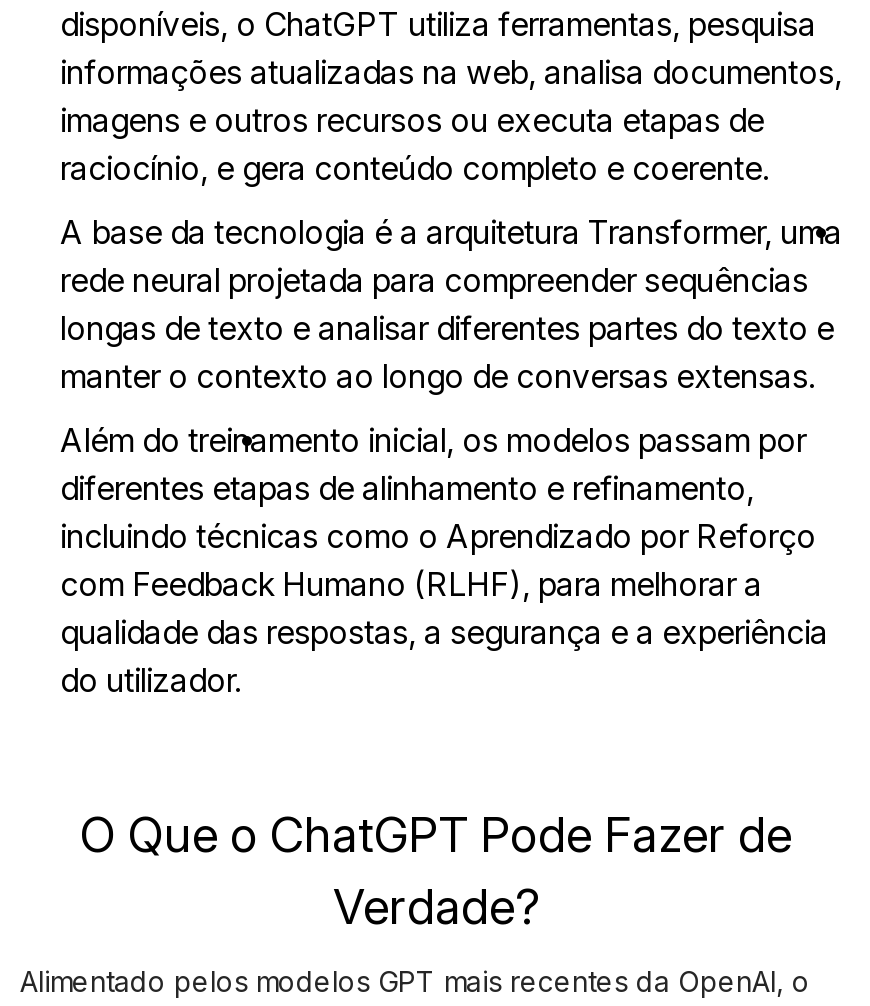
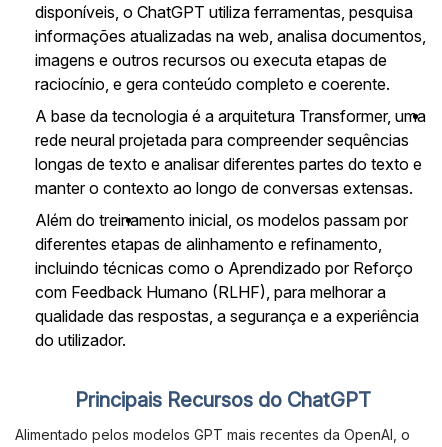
[80,806,792,936] O Que o ChatGPT Pode Fazer de | Verdade? -> [75,388,371,412] Principais Recursos do ChatGPT

